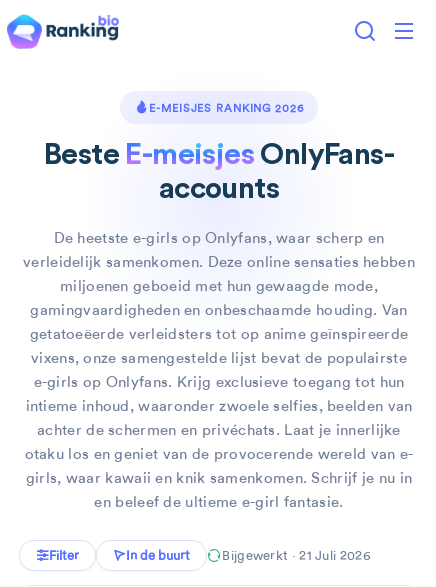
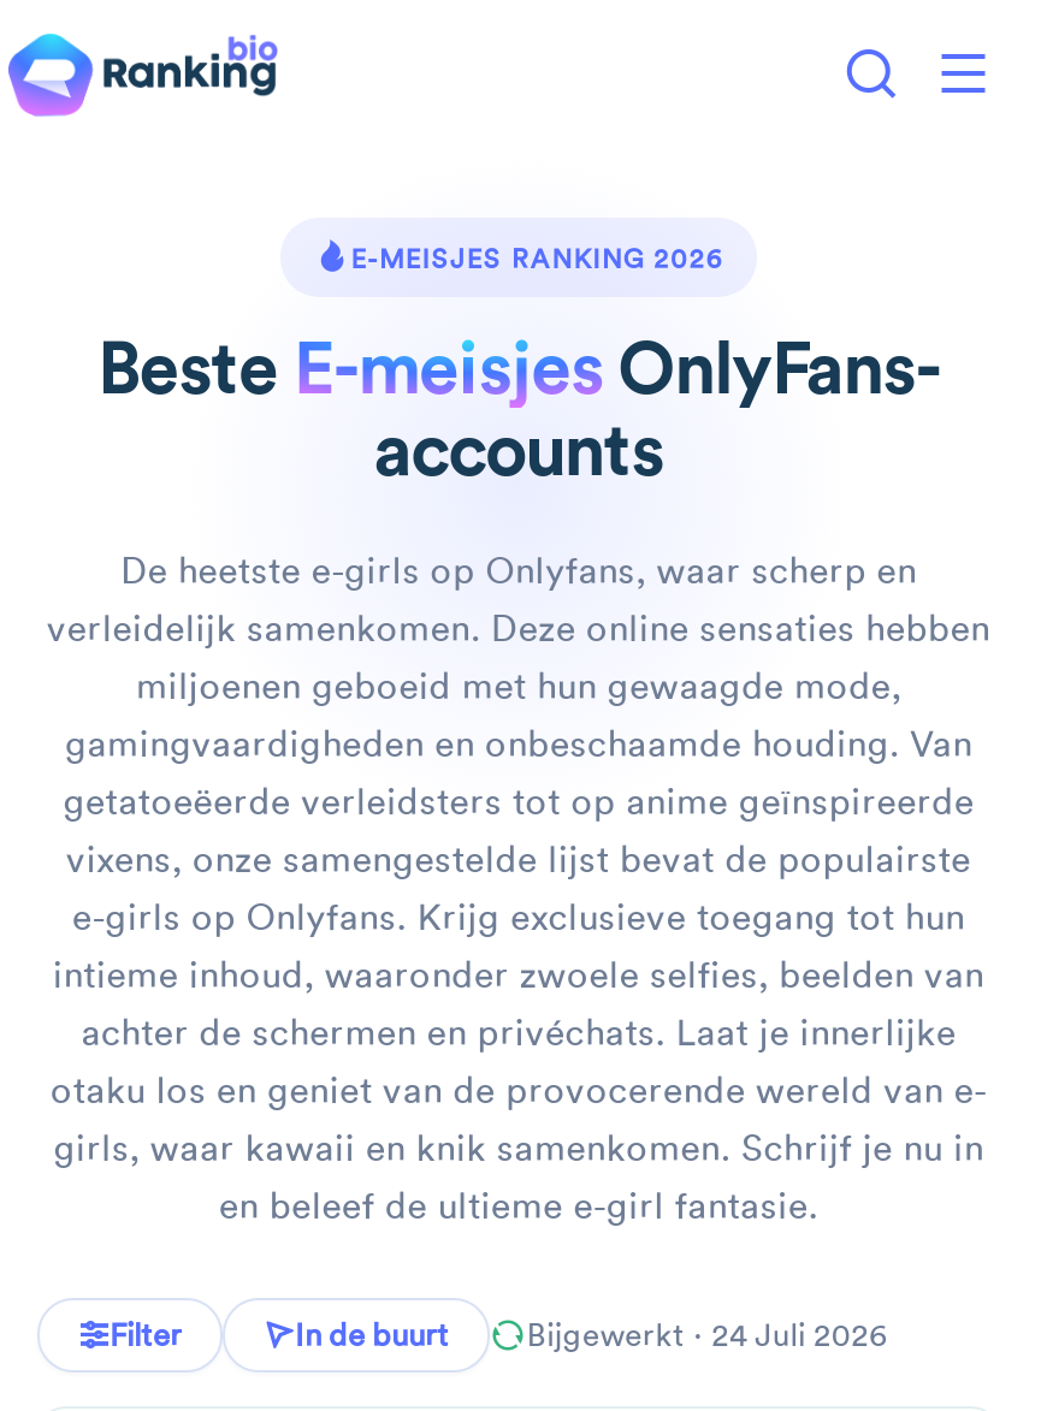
[222,548,371,563] Bijgewerkt · 21 Juli 2026 -> [527,1317,889,1353] Bijgewerkt · 24 Juli 2026

